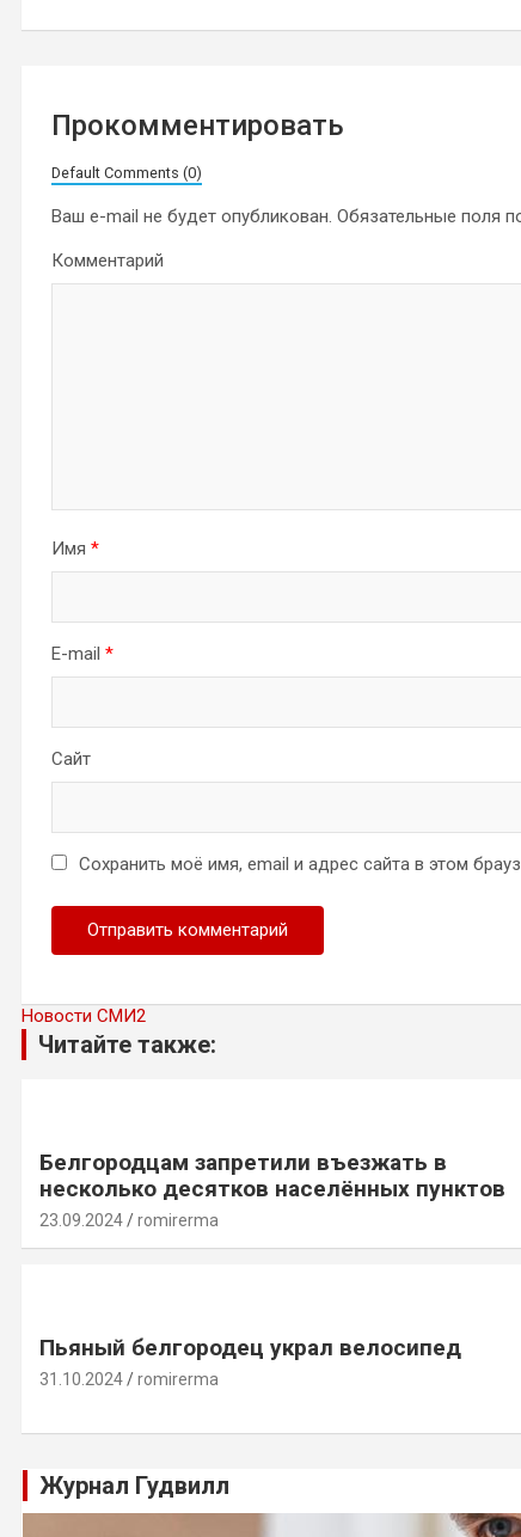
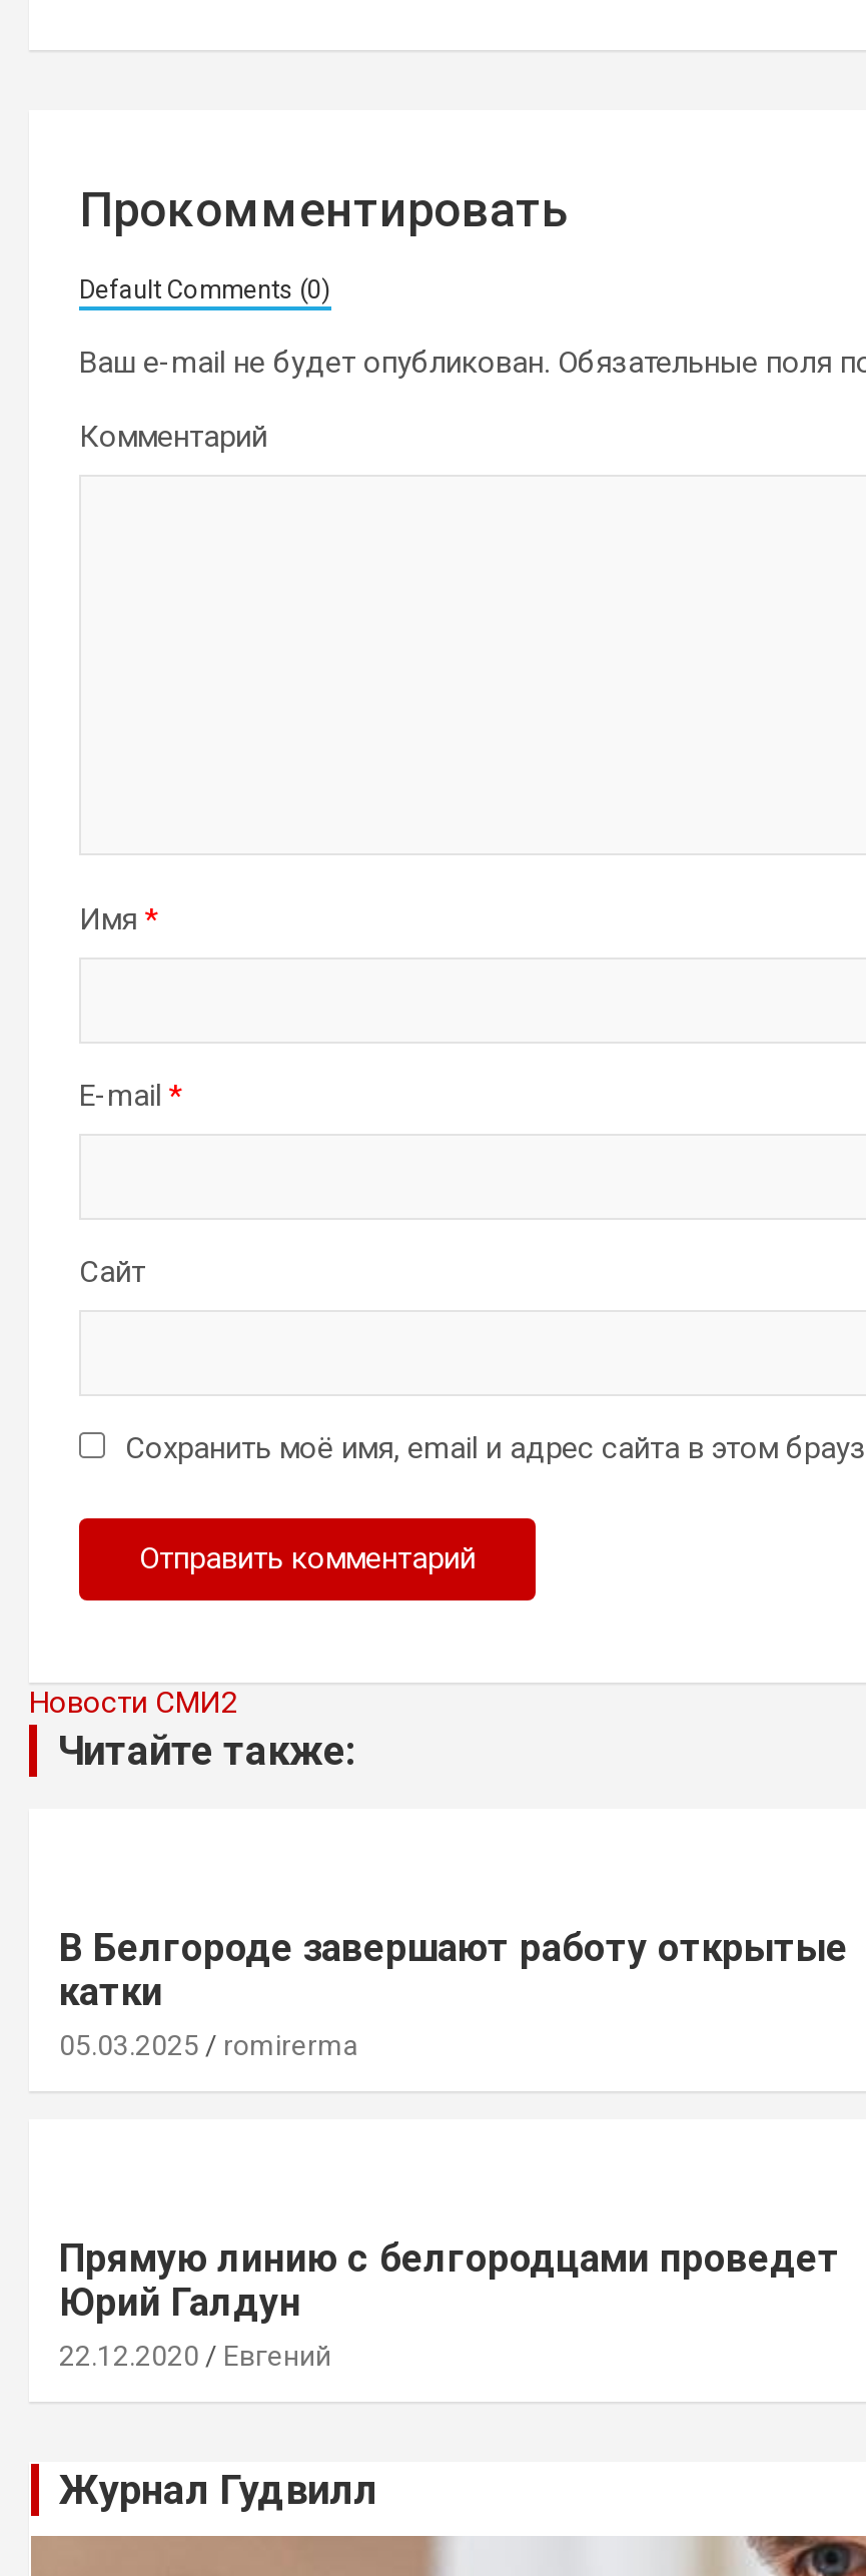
[39,1149,505,1230] Белгородцам запретили въезжать в | несколько десятков населённых пунктов | 23.09.2024 -> [59,1925,848,2061] В Белгороде завершают работу открытые | катки | 05.03.2025
[39,1334,461,1389] Пьяный белгородец украл велосипед | 31.10.2024 | romirerma -> [59,2235,840,2372] Прямую линию с белгородцами проведет | Юрий Галдун | 22.12.2020 | Евгений

